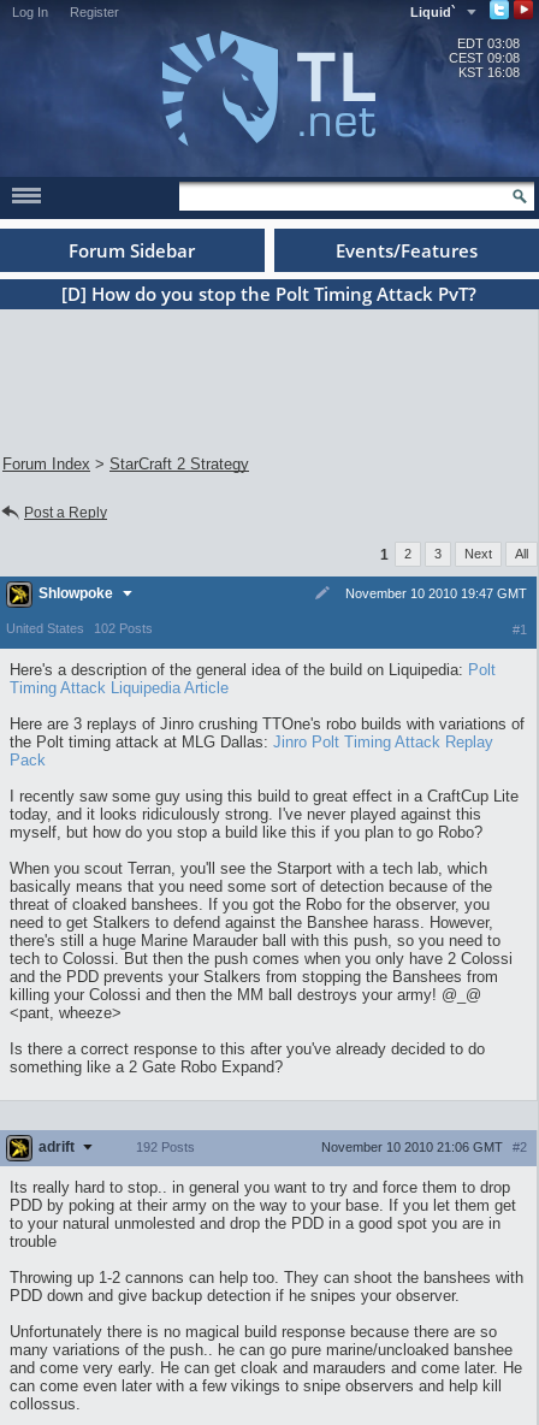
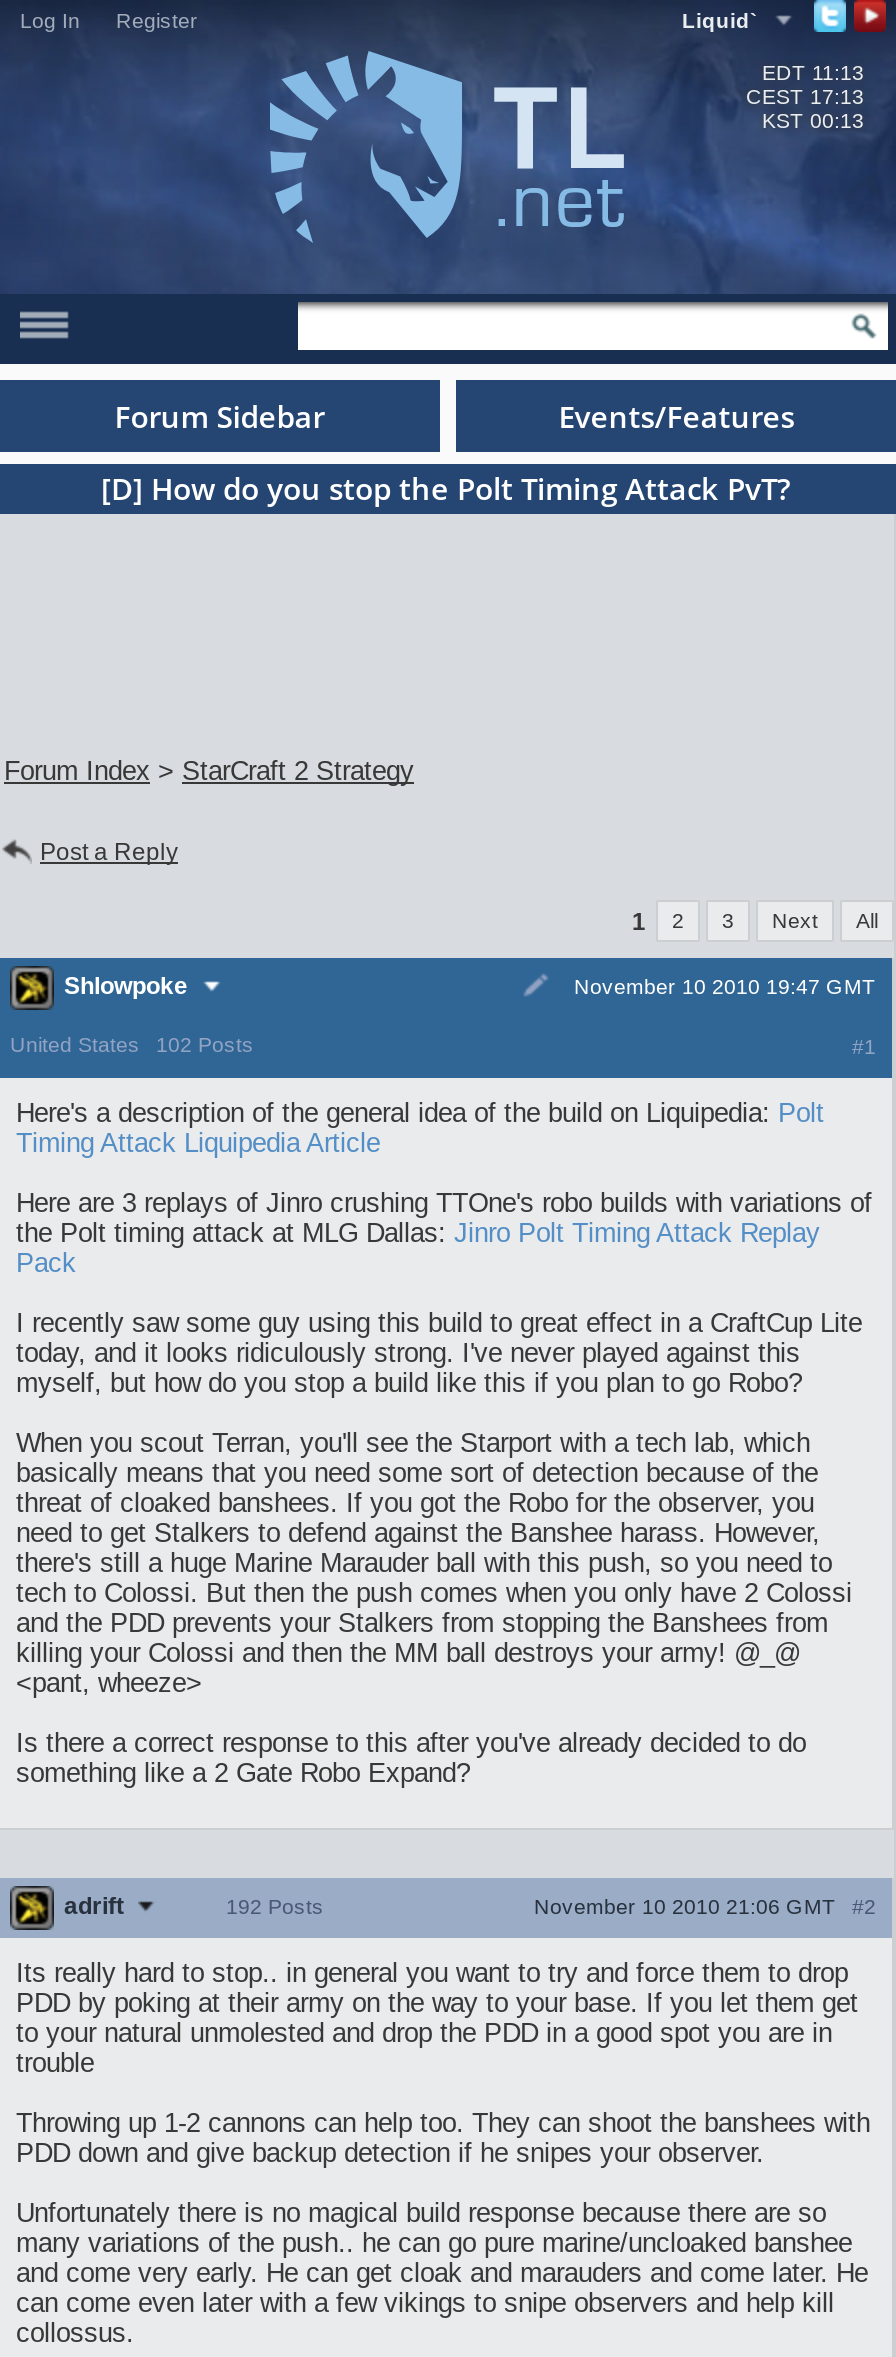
[457,36,520,51] EDT 03:08 -> [762,60,864,84] EDT 11:13
[449,51,520,65] CEST 09:08 -> [746,84,864,108] CEST 17:13
[458,65,520,79] KST 16:08 -> [762,108,864,132] KST 00:13

